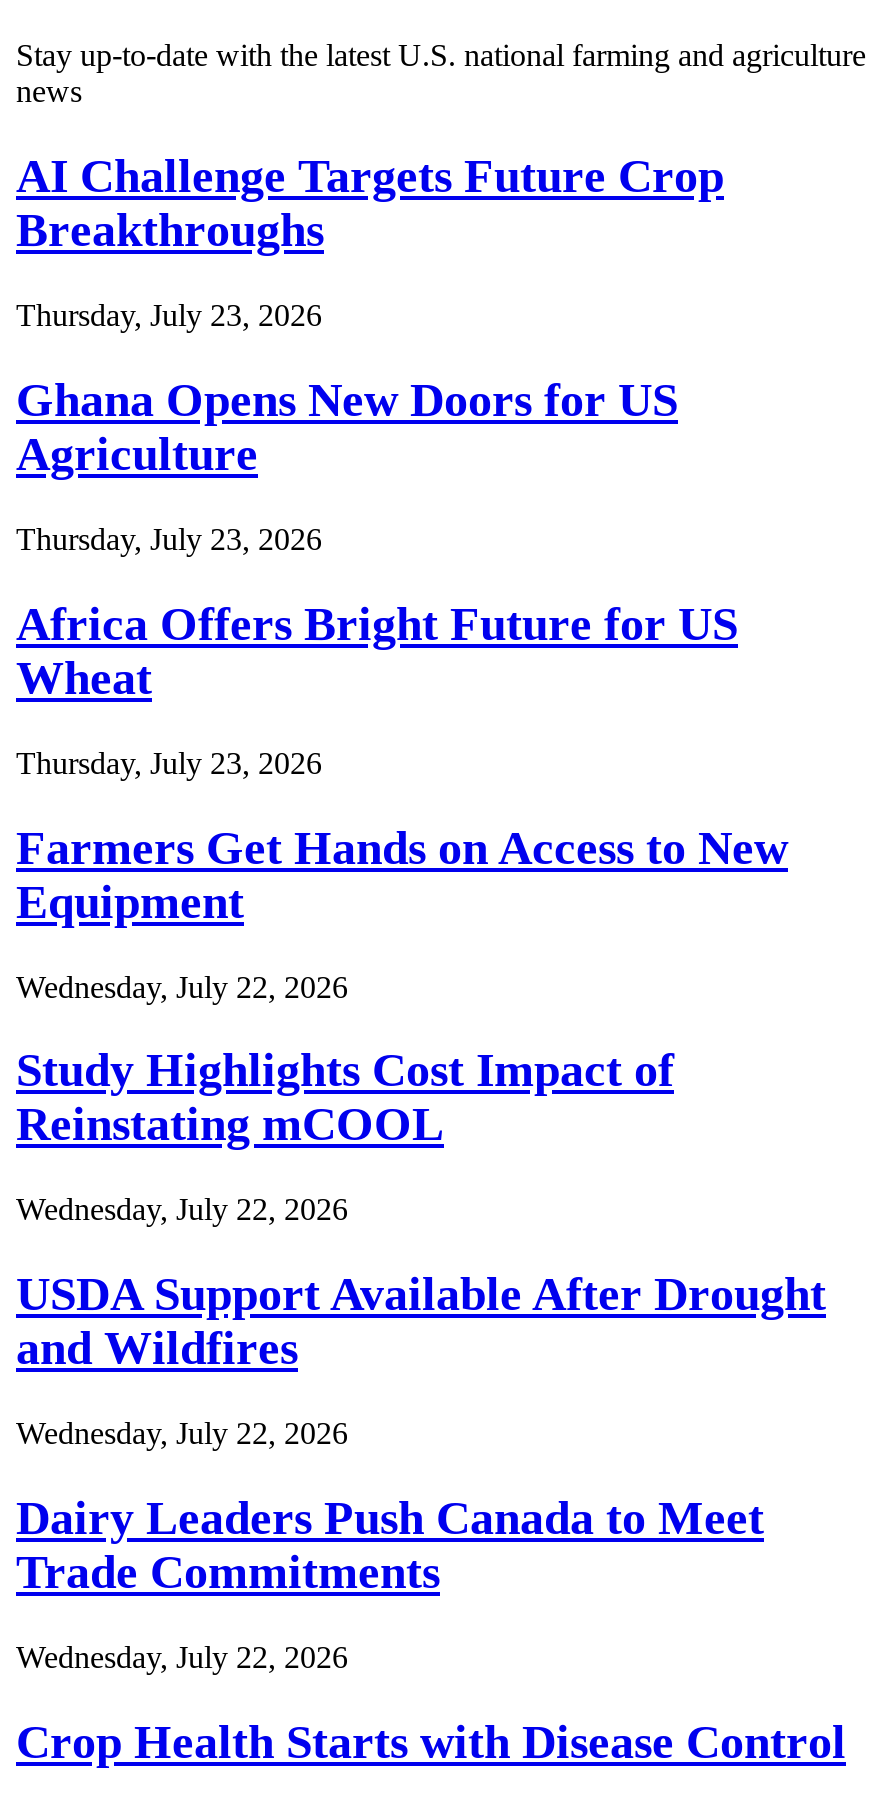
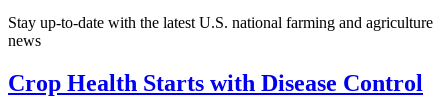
[16,150,826,1674] AI Challenge Targets Future Crop | Breakthroughs | Thursday, July 23, 2026 | Ghana Opens New Doors for US | Agriculture | Thursday, July 23, 2026 | Africa Offers Bright Future for US | Wheat | Thursday, July 23, 2026 | Farmers Get Hands on Access to New | Equipment | Wednesday, July 22, 2026 | Study Highlights Cost Impact of | Reinstating mCOOL | Wednesday, July 22, 2026 | USDA Support Available After Drought | and Wildfires | Wednesday, July 22, 2026 | Dairy Leaders Push Canada to Meet | Trade Commitments | Wednesday, July 22, 2026 -> none

